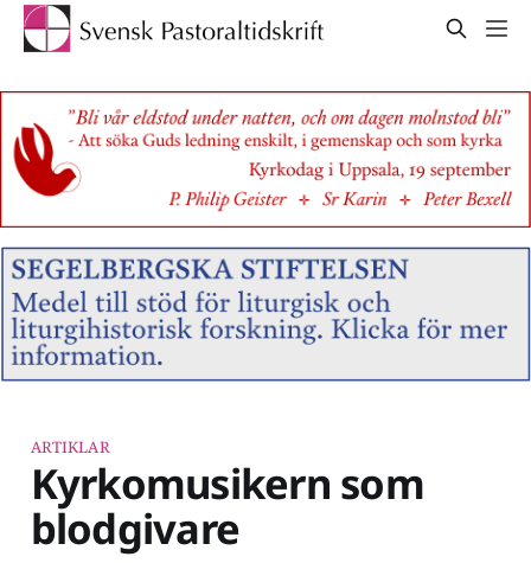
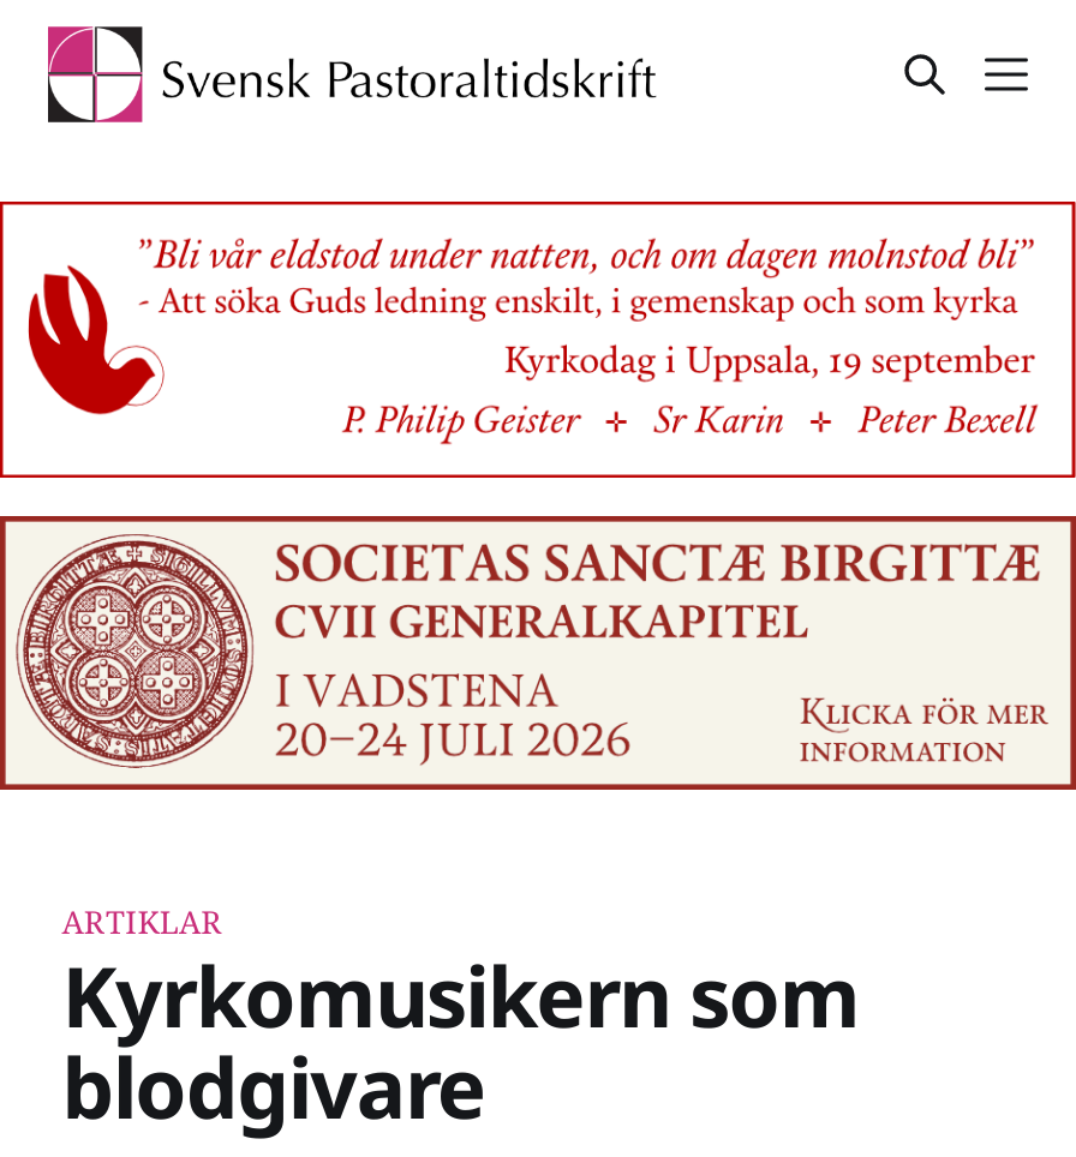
[4,247,527,383] [image] -> [7,514,1069,792] [image]

